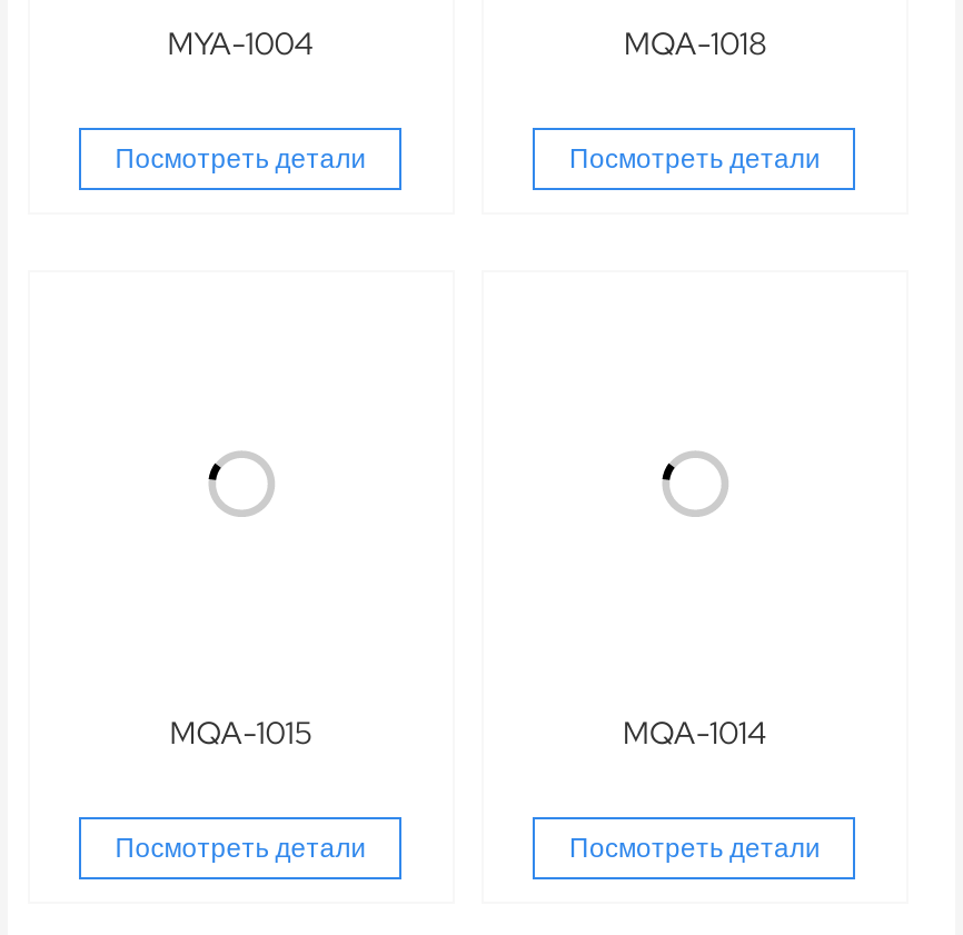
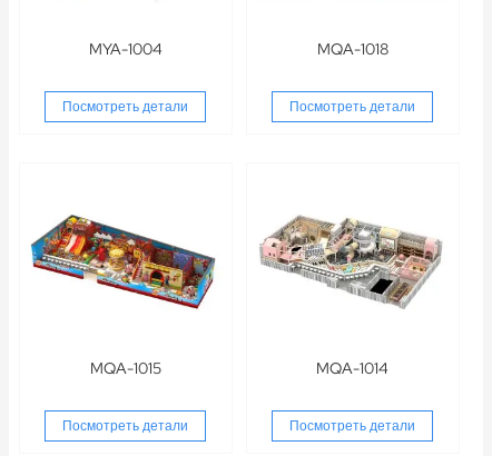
none -> [30,214,216,310] [image]
none -> [259,215,443,309] [image]

